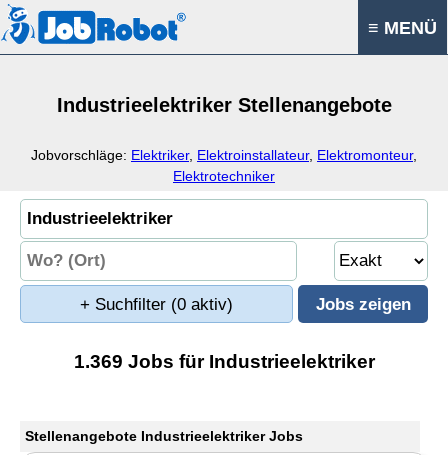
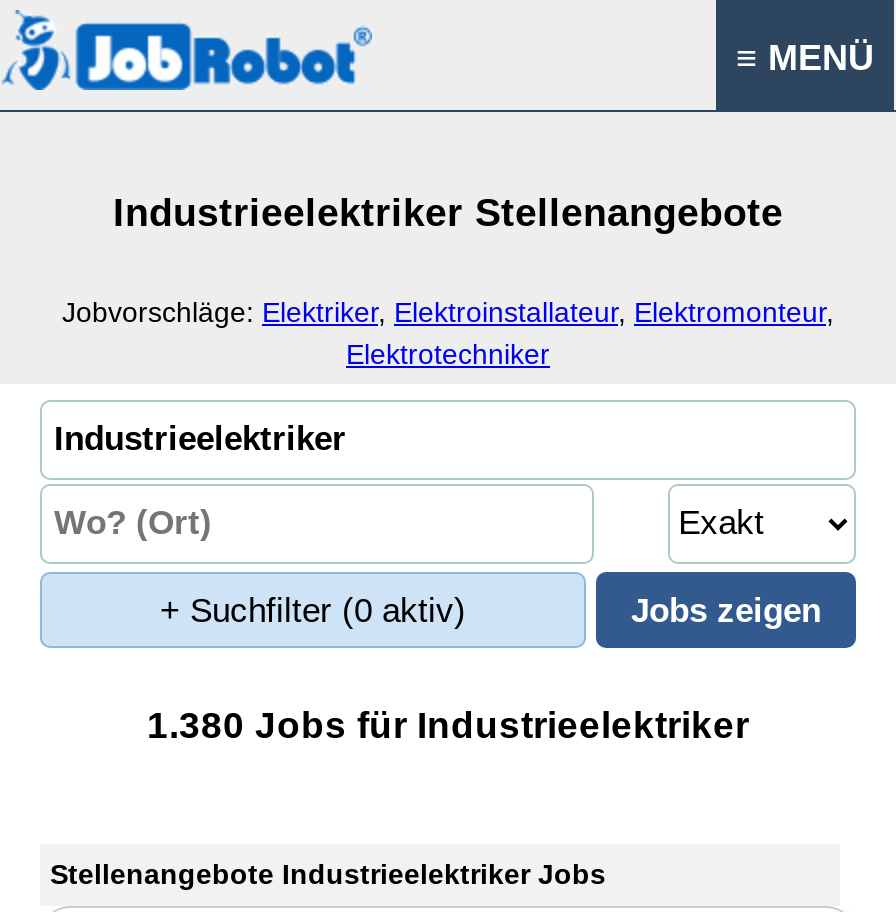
[73,351,374,372] 1.369 Jobs für Industrieelektriker -> [147,704,749,746] 1.380 Jobs für Industrieelektriker

